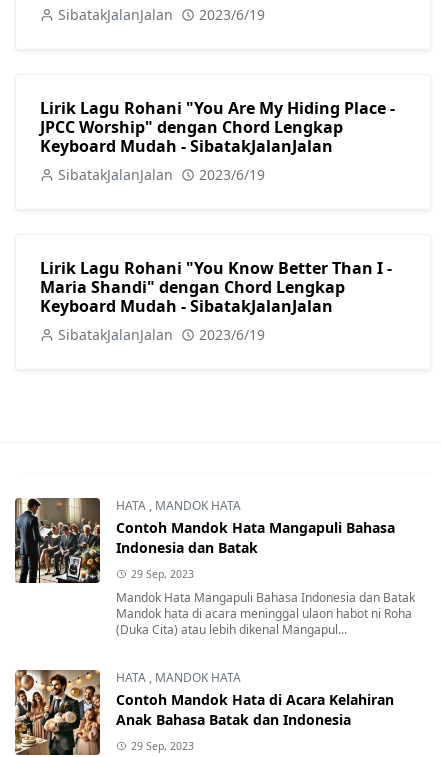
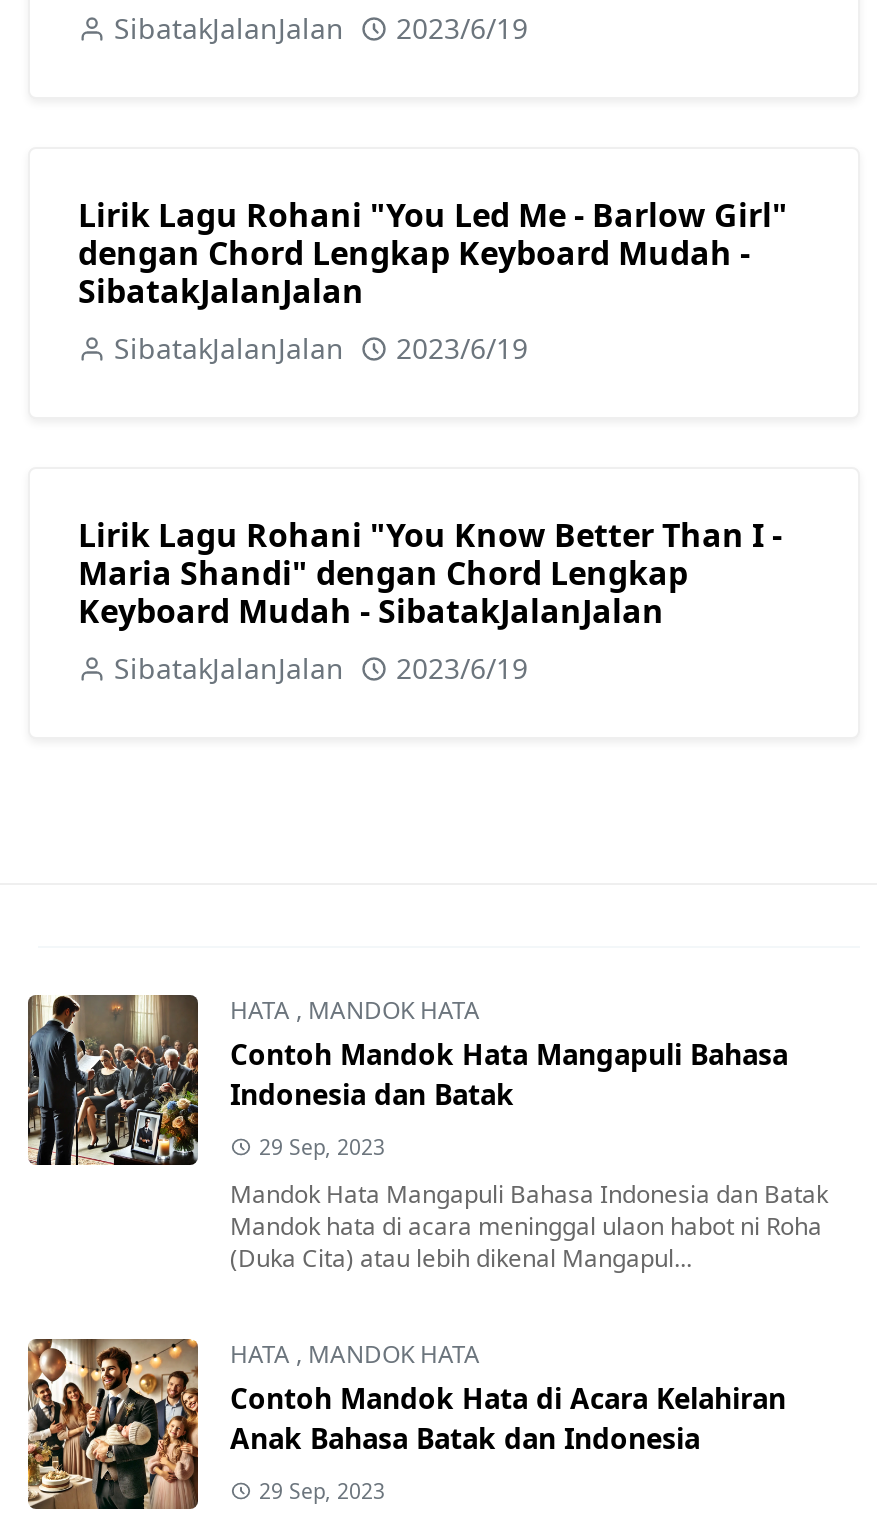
[40,97,395,157] Lirik Lagu Rohani "You Are My Hiding Place - | JPCC Worship" dengan Chord Lengkap | Keyboard Mudah - SibatakJalanJalan -> [78,193,788,313] Lirik Lagu Rohani "You Led Me - Barlow Girl" | dengan Chord Lengkap Keyboard Mudah - | SibatakJalanJalan

